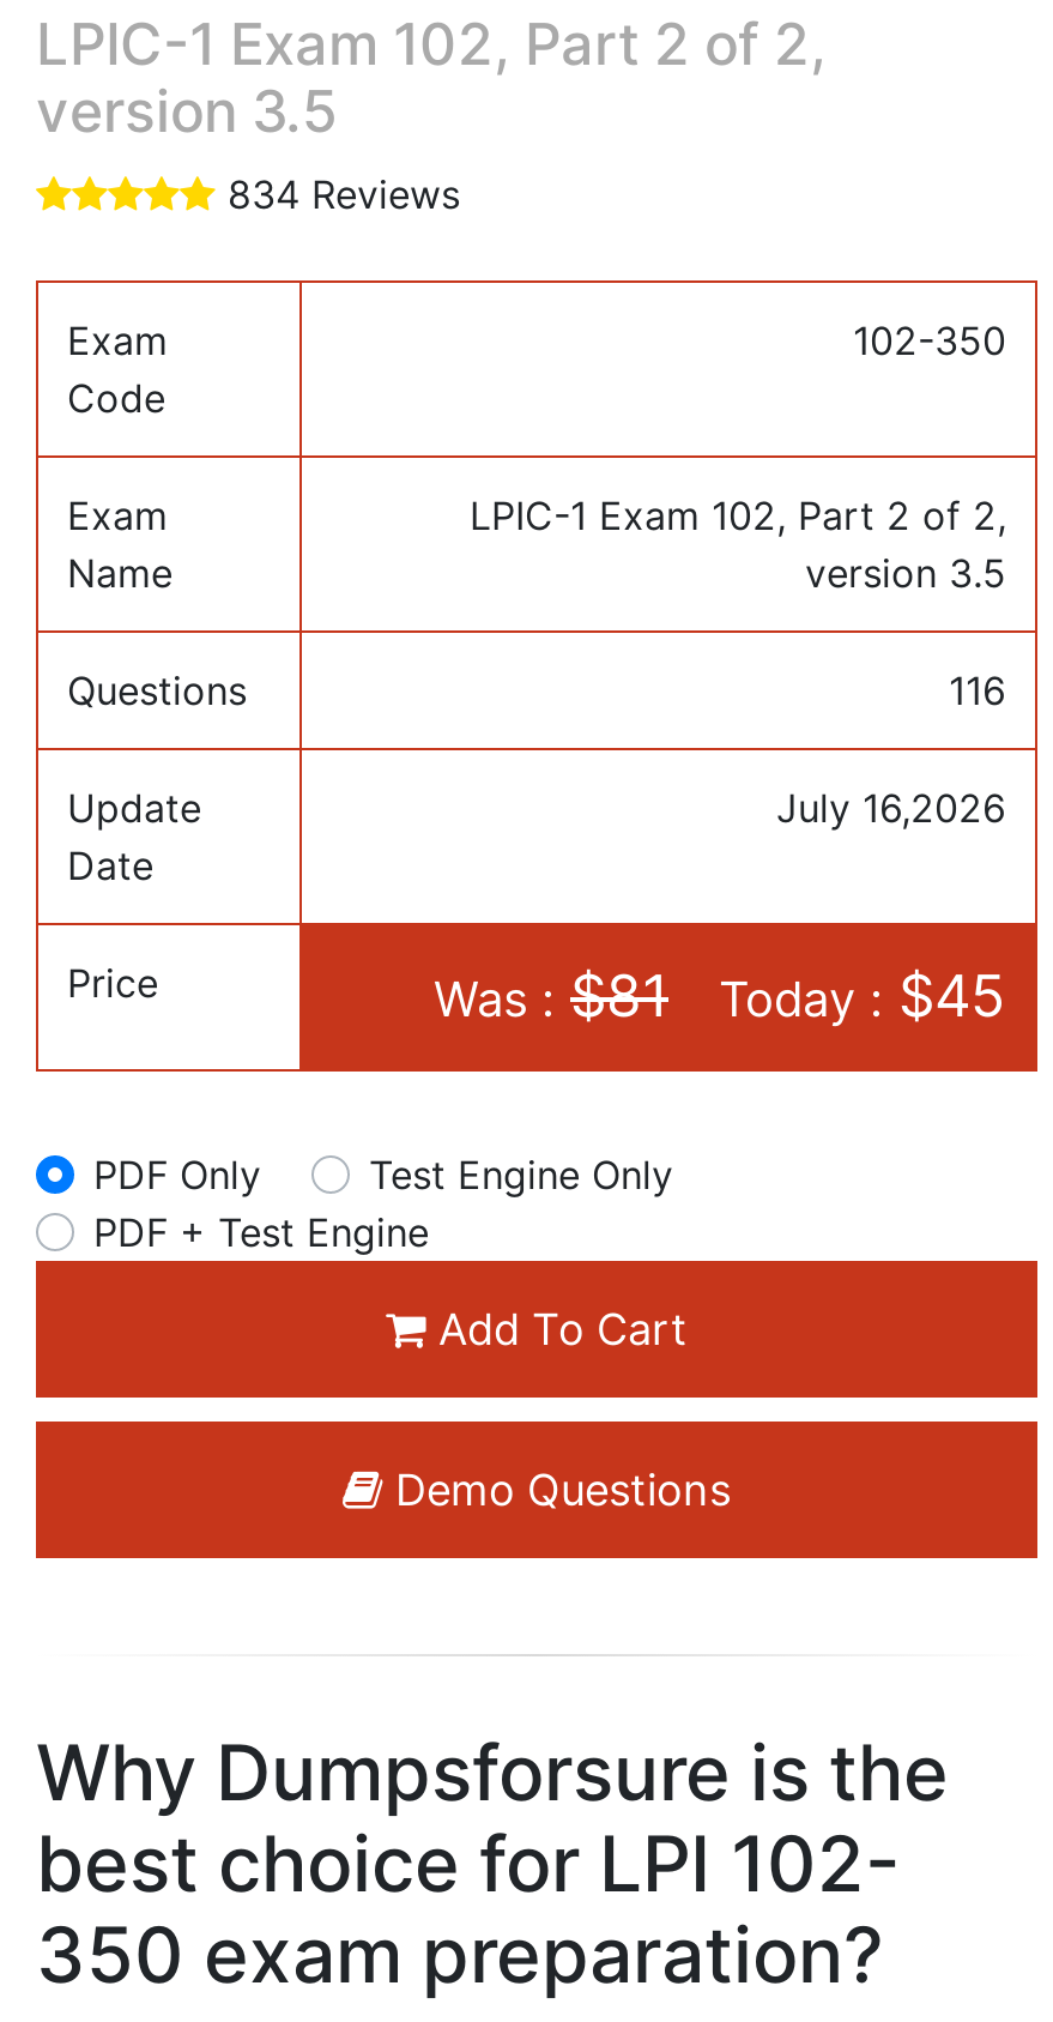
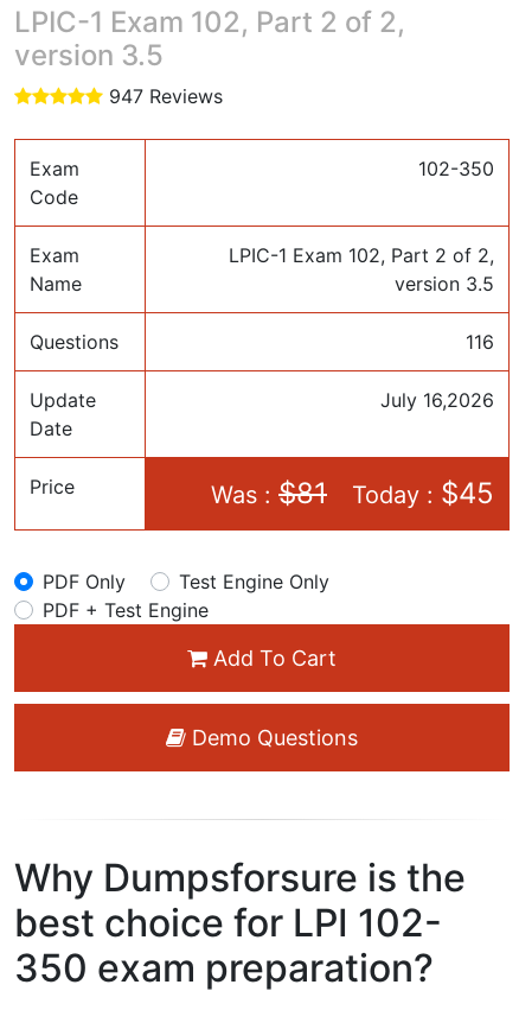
[228,169,460,217] 834 Reviews -> [109,84,223,108] 947 Reviews

